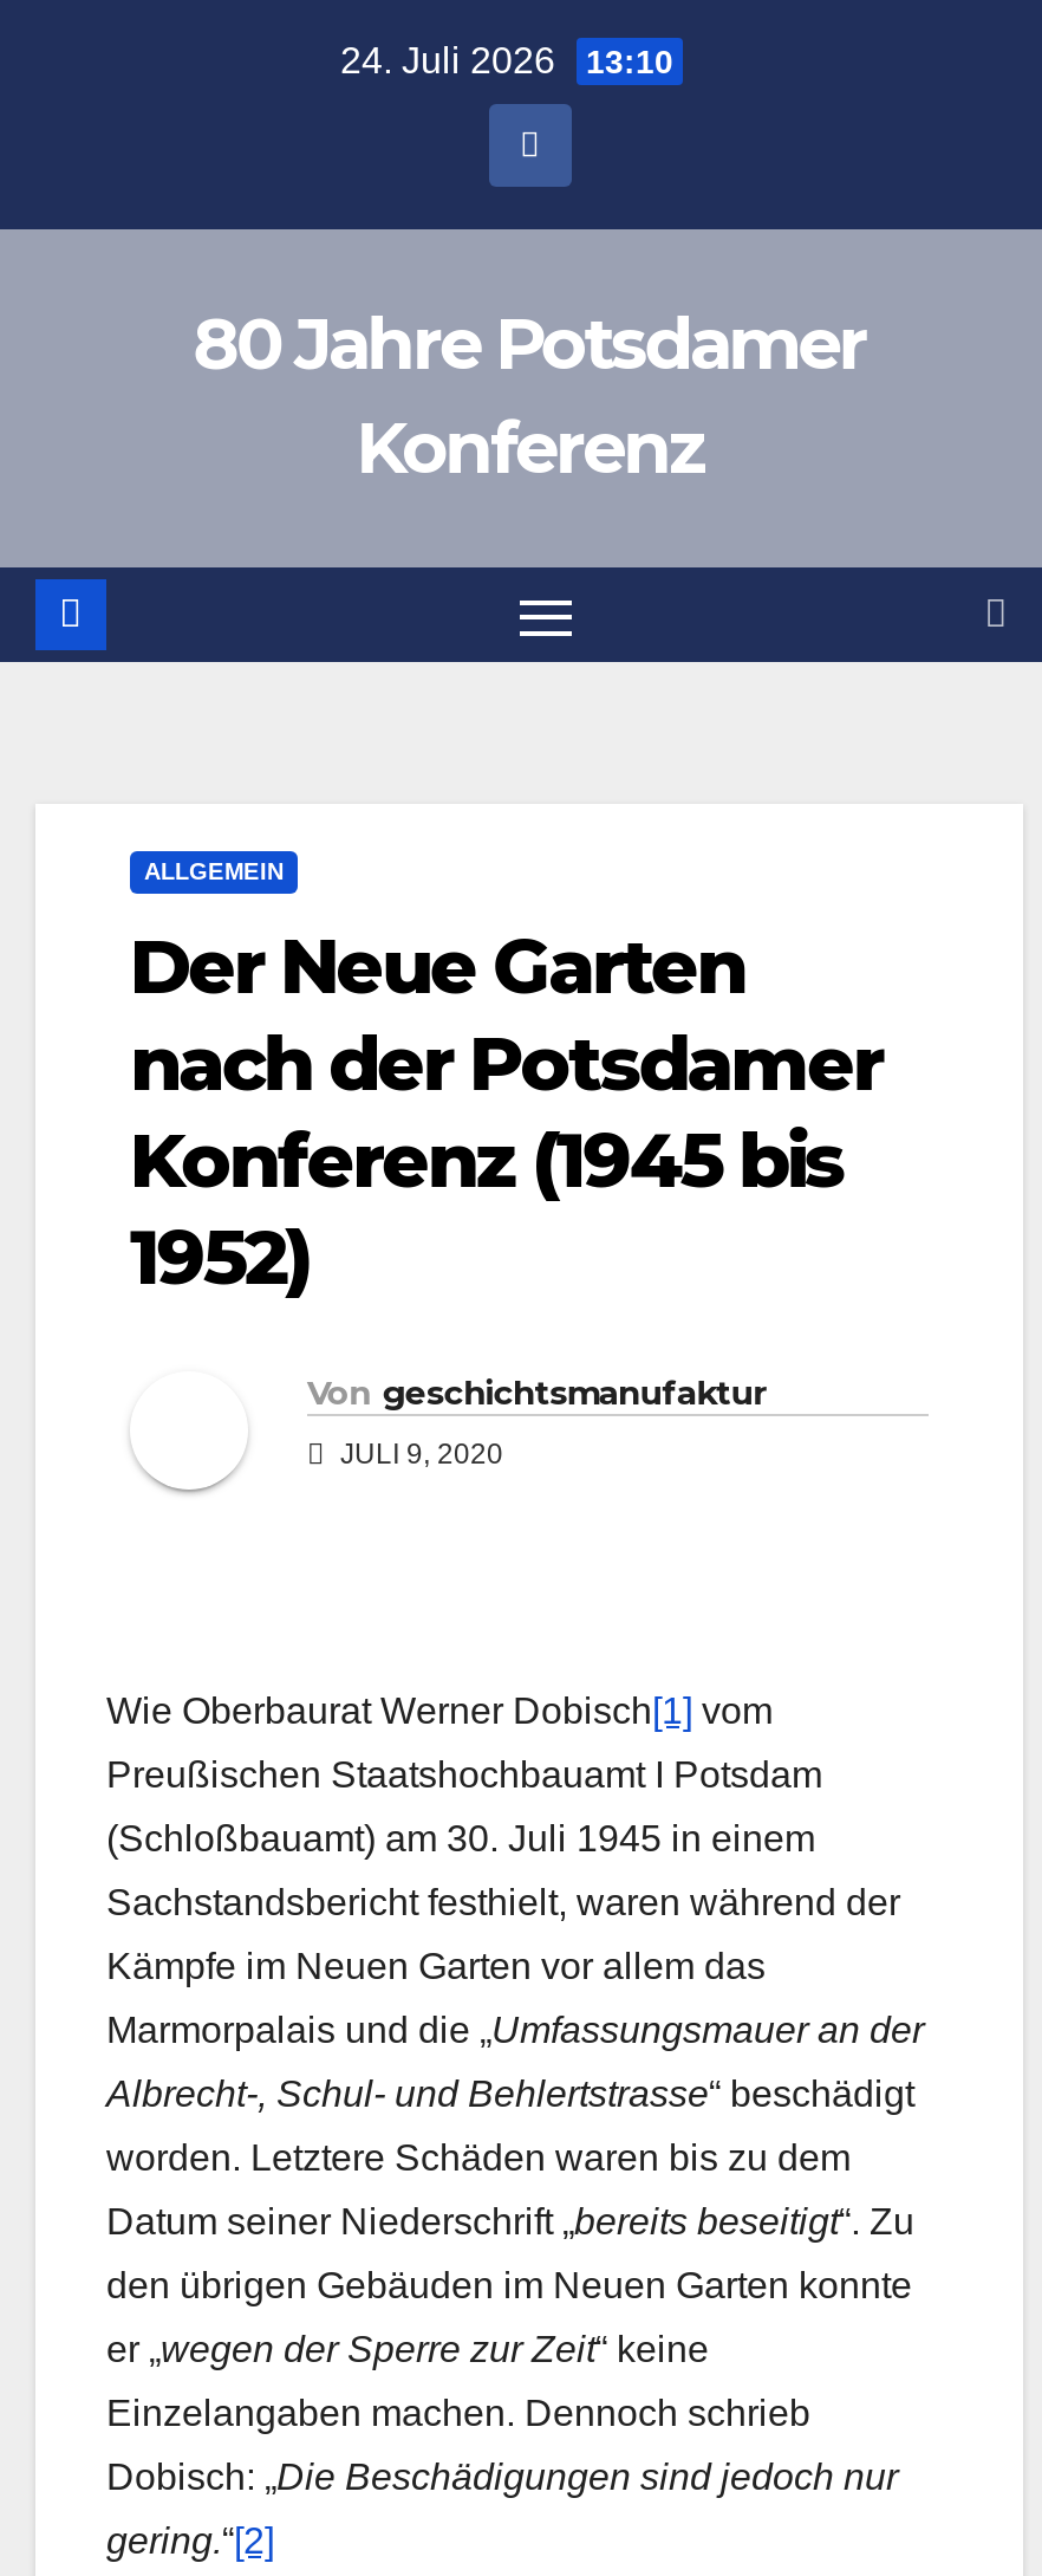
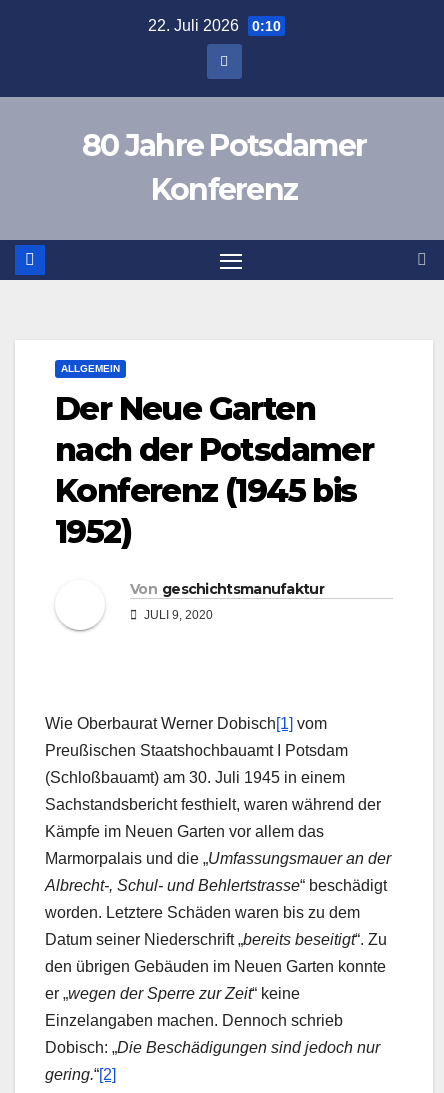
[340,40,673,80] 24. Juli 2026 13:10 -> [148,17,281,34] 22. Juli 2026 0:10

